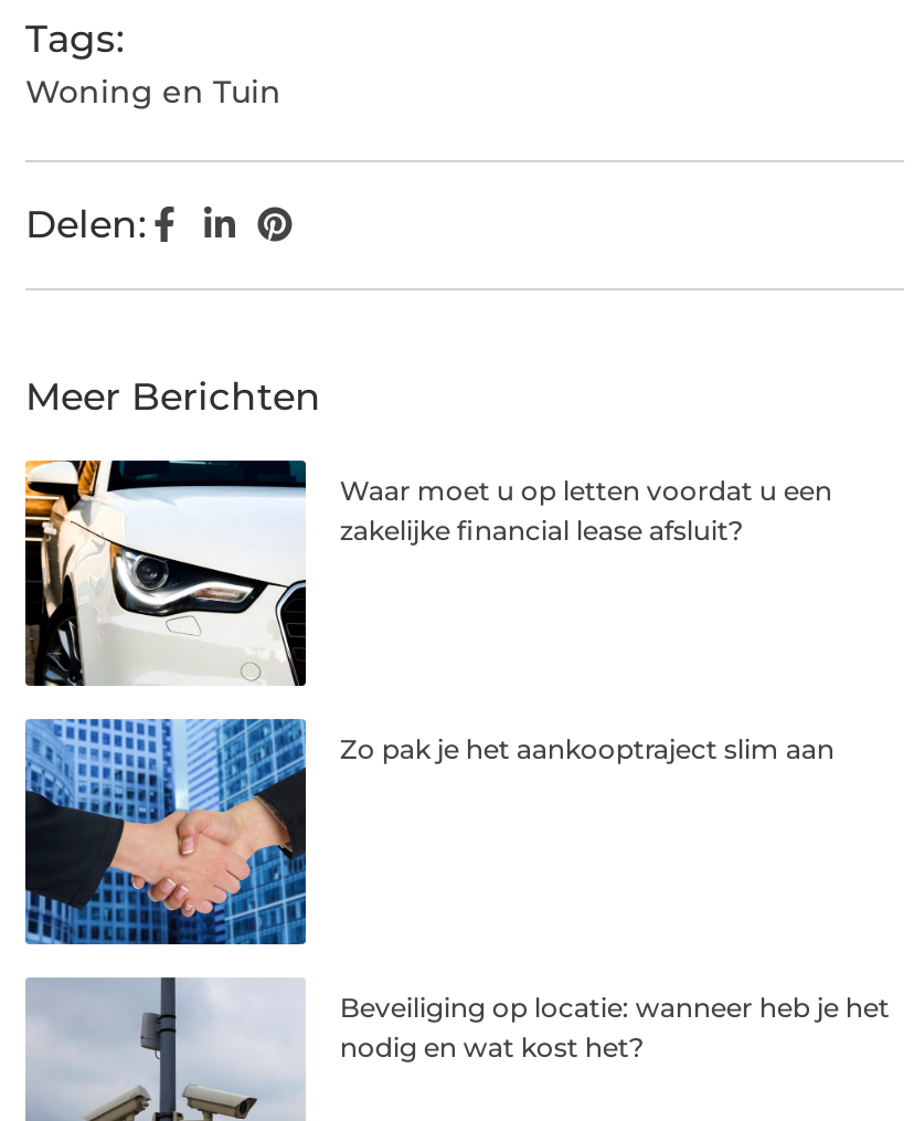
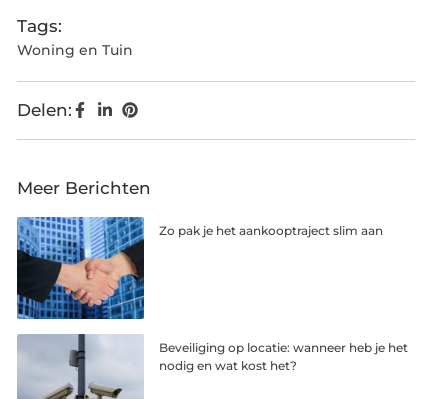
[23,458,832,688] [image] | Waar moet u op letten voordat u een | zakelijke financial lease afsluit? -> none

